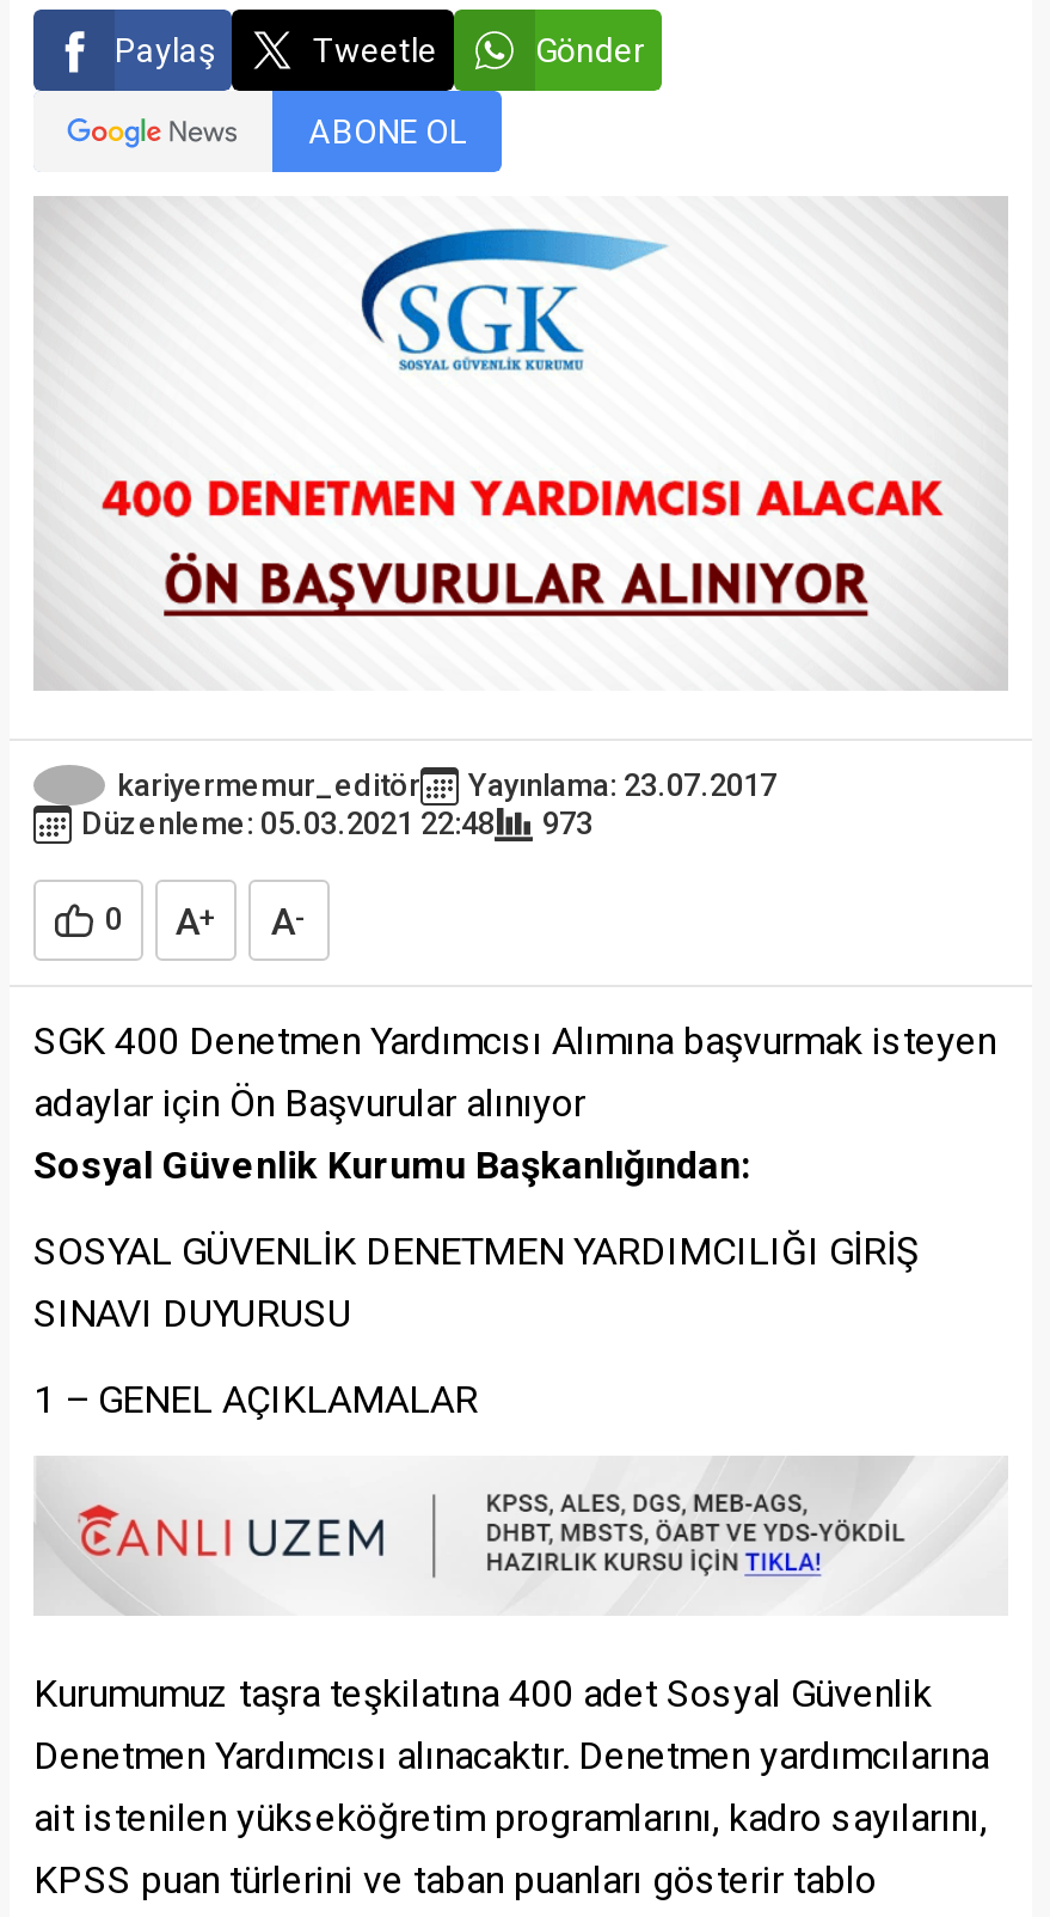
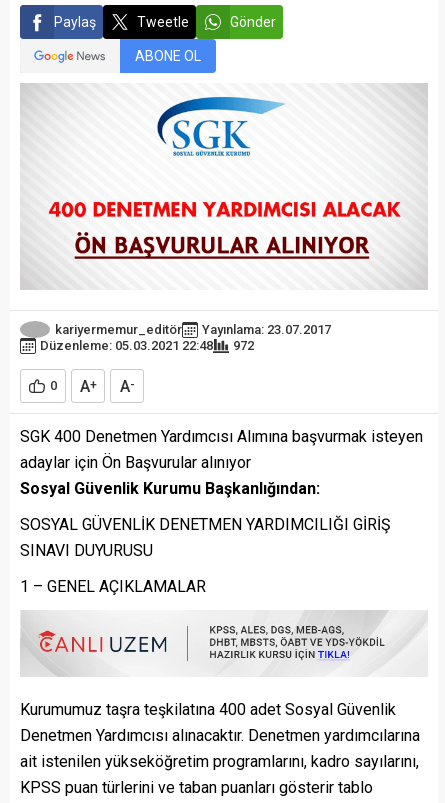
[81,806,592,841] Düzenleme: 05.03.2021 22:48 973 -> [40,338,254,353] Düzenleme: 05.03.2021 22:48 972

